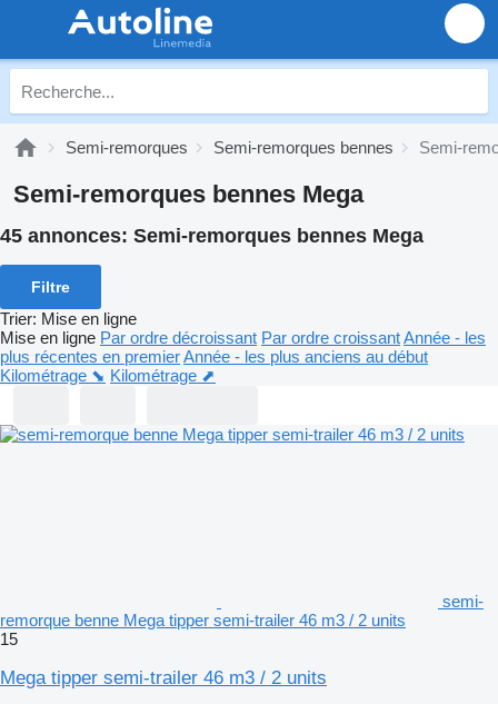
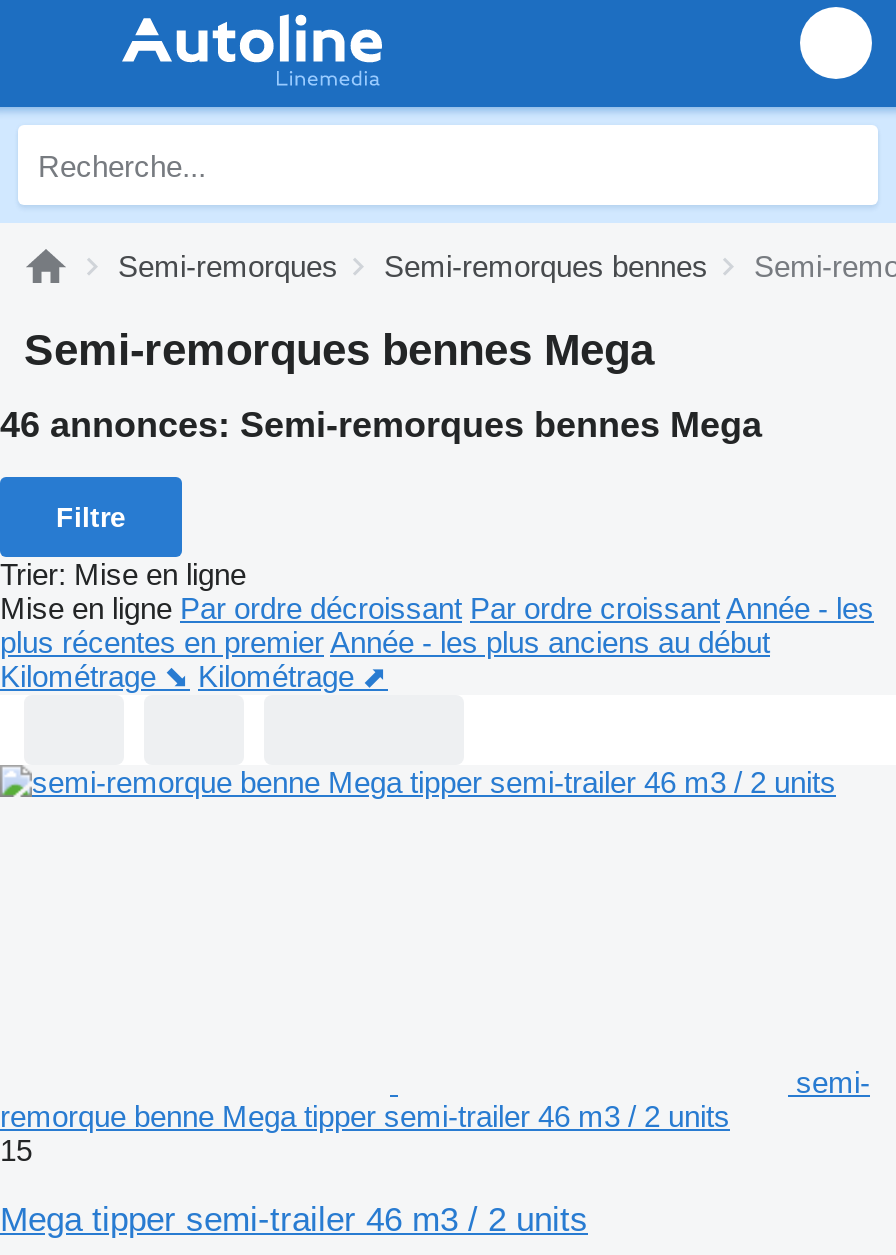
[0,225,424,247] 45 annonces: Semi-remorques bennes Mega -> [0,405,762,445] 46 annonces: Semi-remorques bennes Mega

